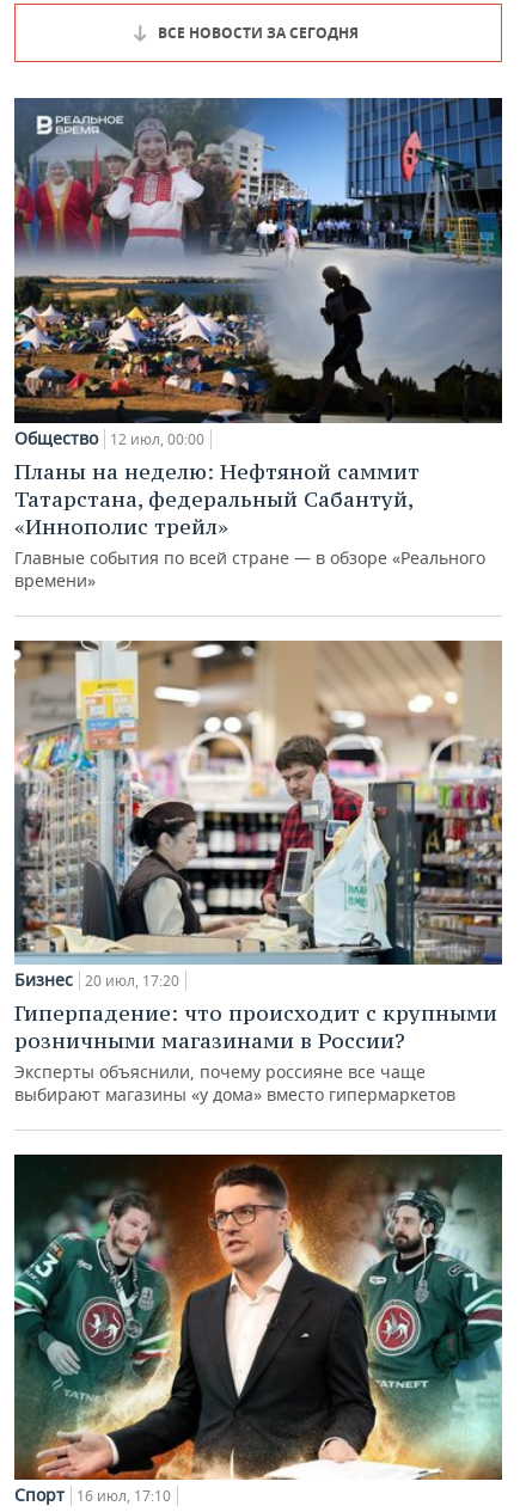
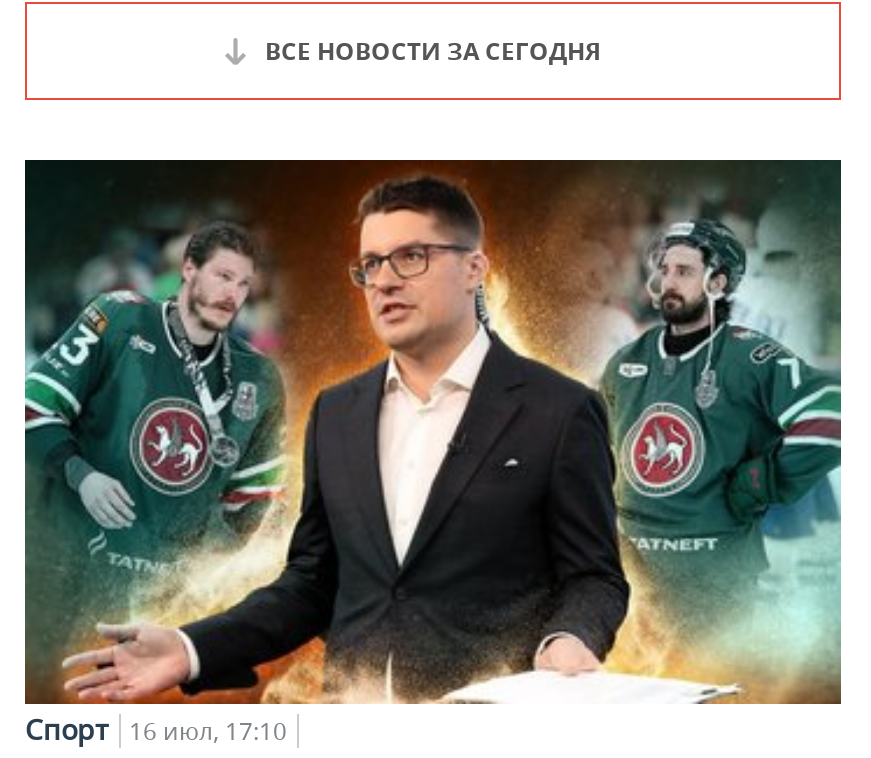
[13,97,503,591] [image] | Общество 12 июл, 00:00 | Планы на неделю: Нефтяной саммит | Татарстана, федеральный Сабантуй, | «Иннополис трейл» | Главные события по всей стране — в обзоре «Реального | времени» -> none
[13,639,503,1106] [image] | Бизнес 20 июл, 17:20 | Гиперпадение: что происходит с крупными | розничными магазинами в России? | Эксперты объяснили, почему россияне все чаще | выбирают магазины «у дома» вместо гипермаркетов -> none

